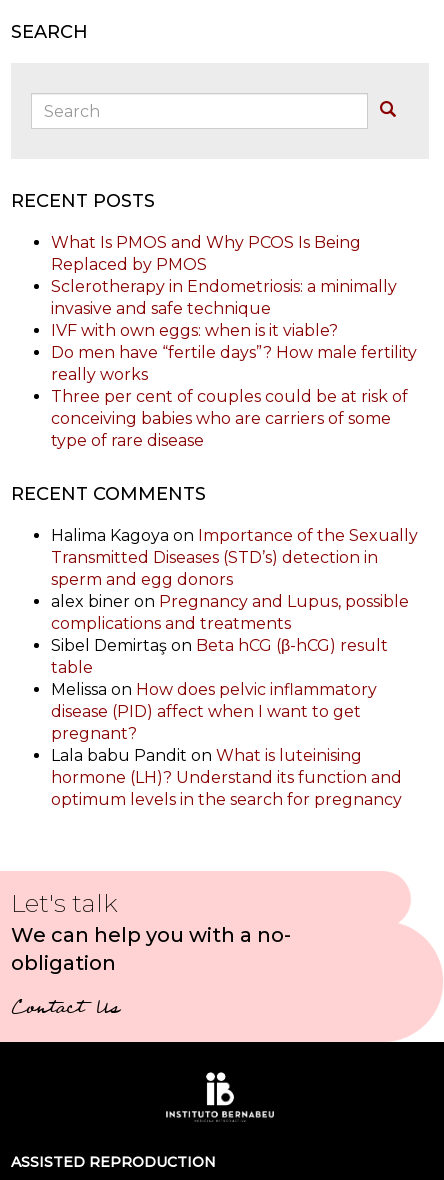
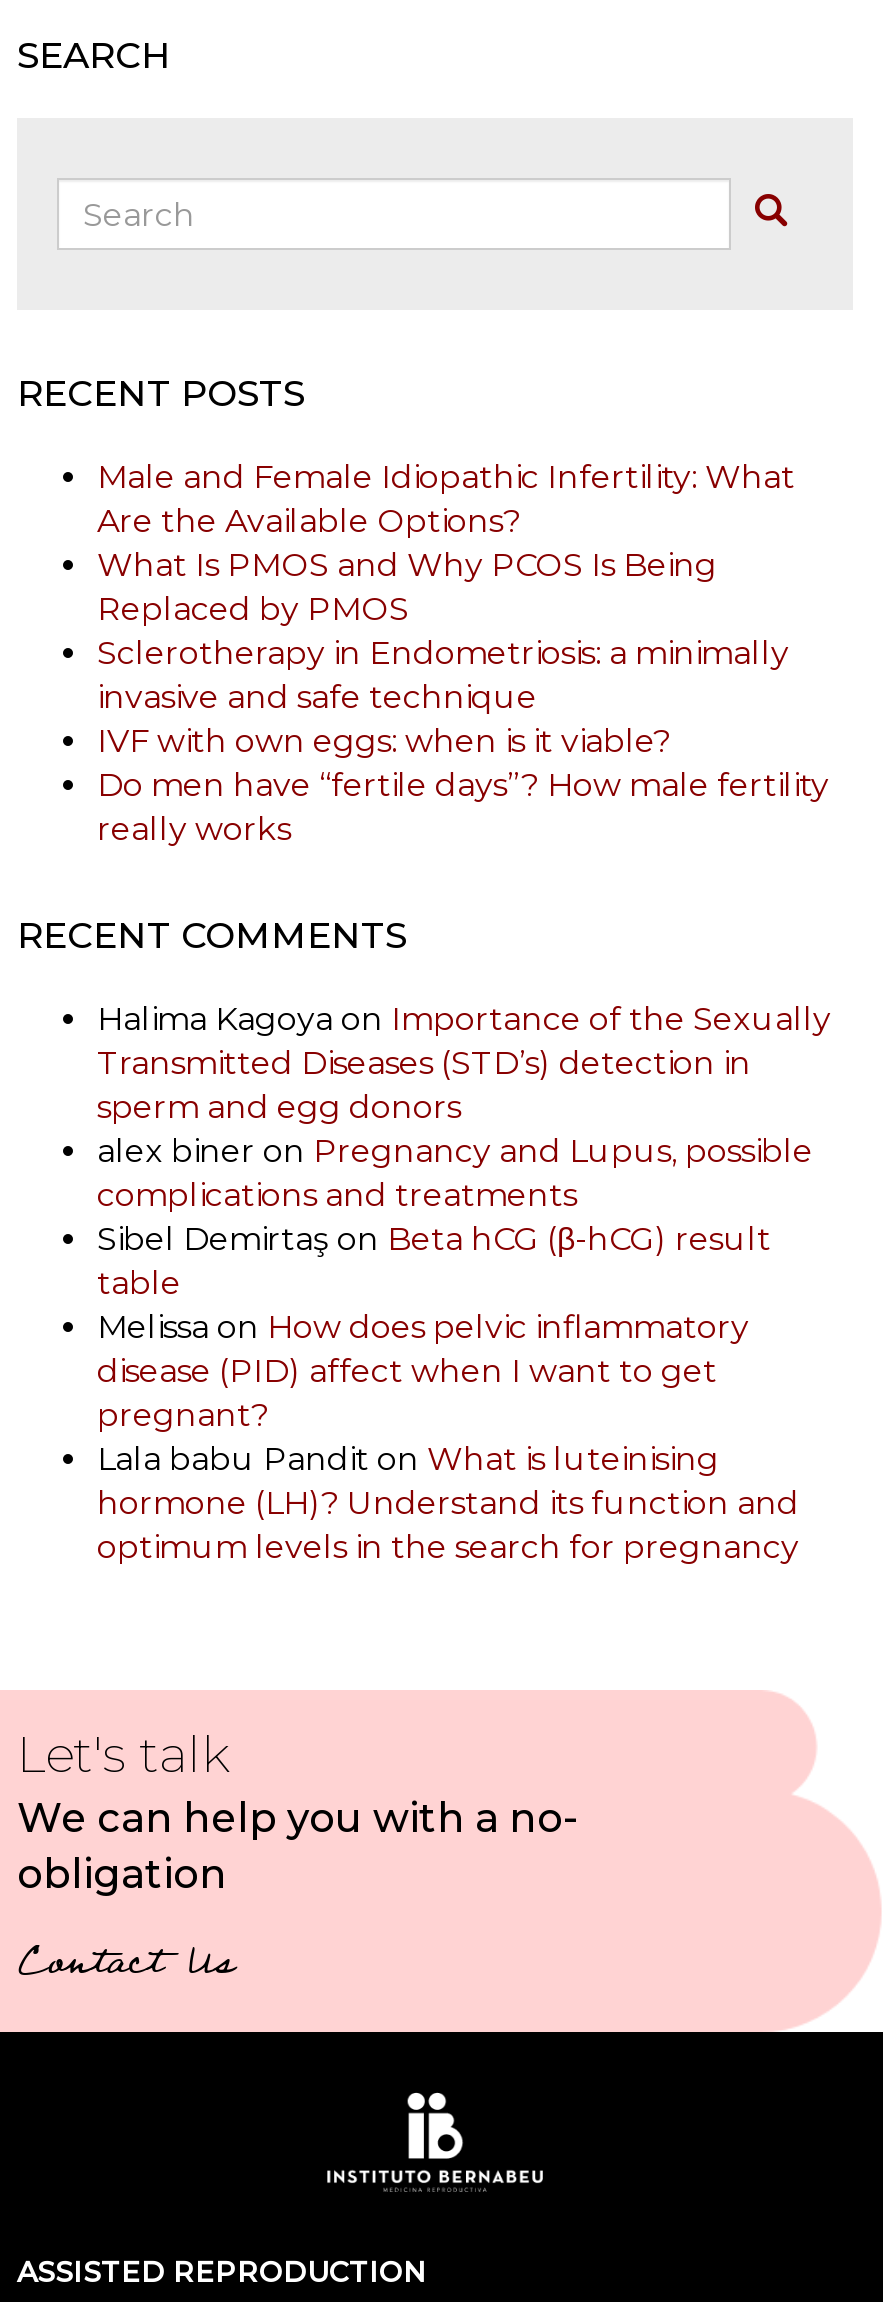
none -> [97,459,795,541] Male and Female Idiopathic Infertility: What | Are the Available Options?
moved [51,233,417,384] -> [97,547,829,849]: What Is PMOS and Why PCOS Is Being | Replaced by PMOS | Sclerotherapy in Endometriosis: a minimally | invasive and safe technique | IVF with own eggs: when is it viable? | Do men have “fertile days”? How male fertility | really works
[51,387,408,450] Three per cent of couples could be at risk of | conceiving babies who are carriers of some | type of rare disease -> none

